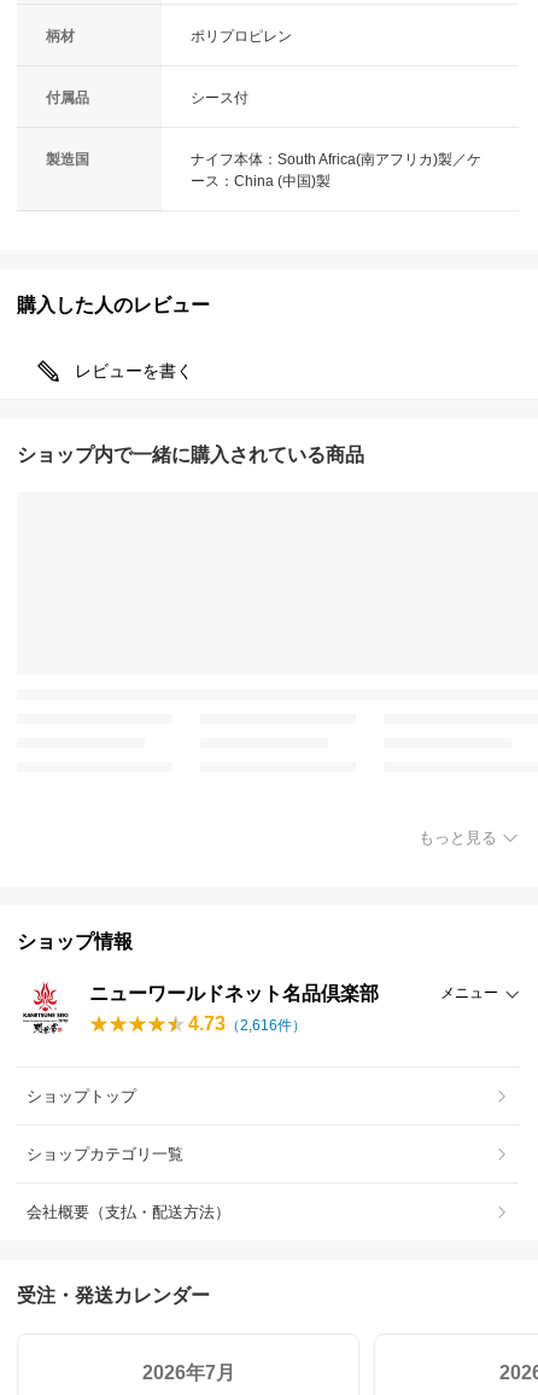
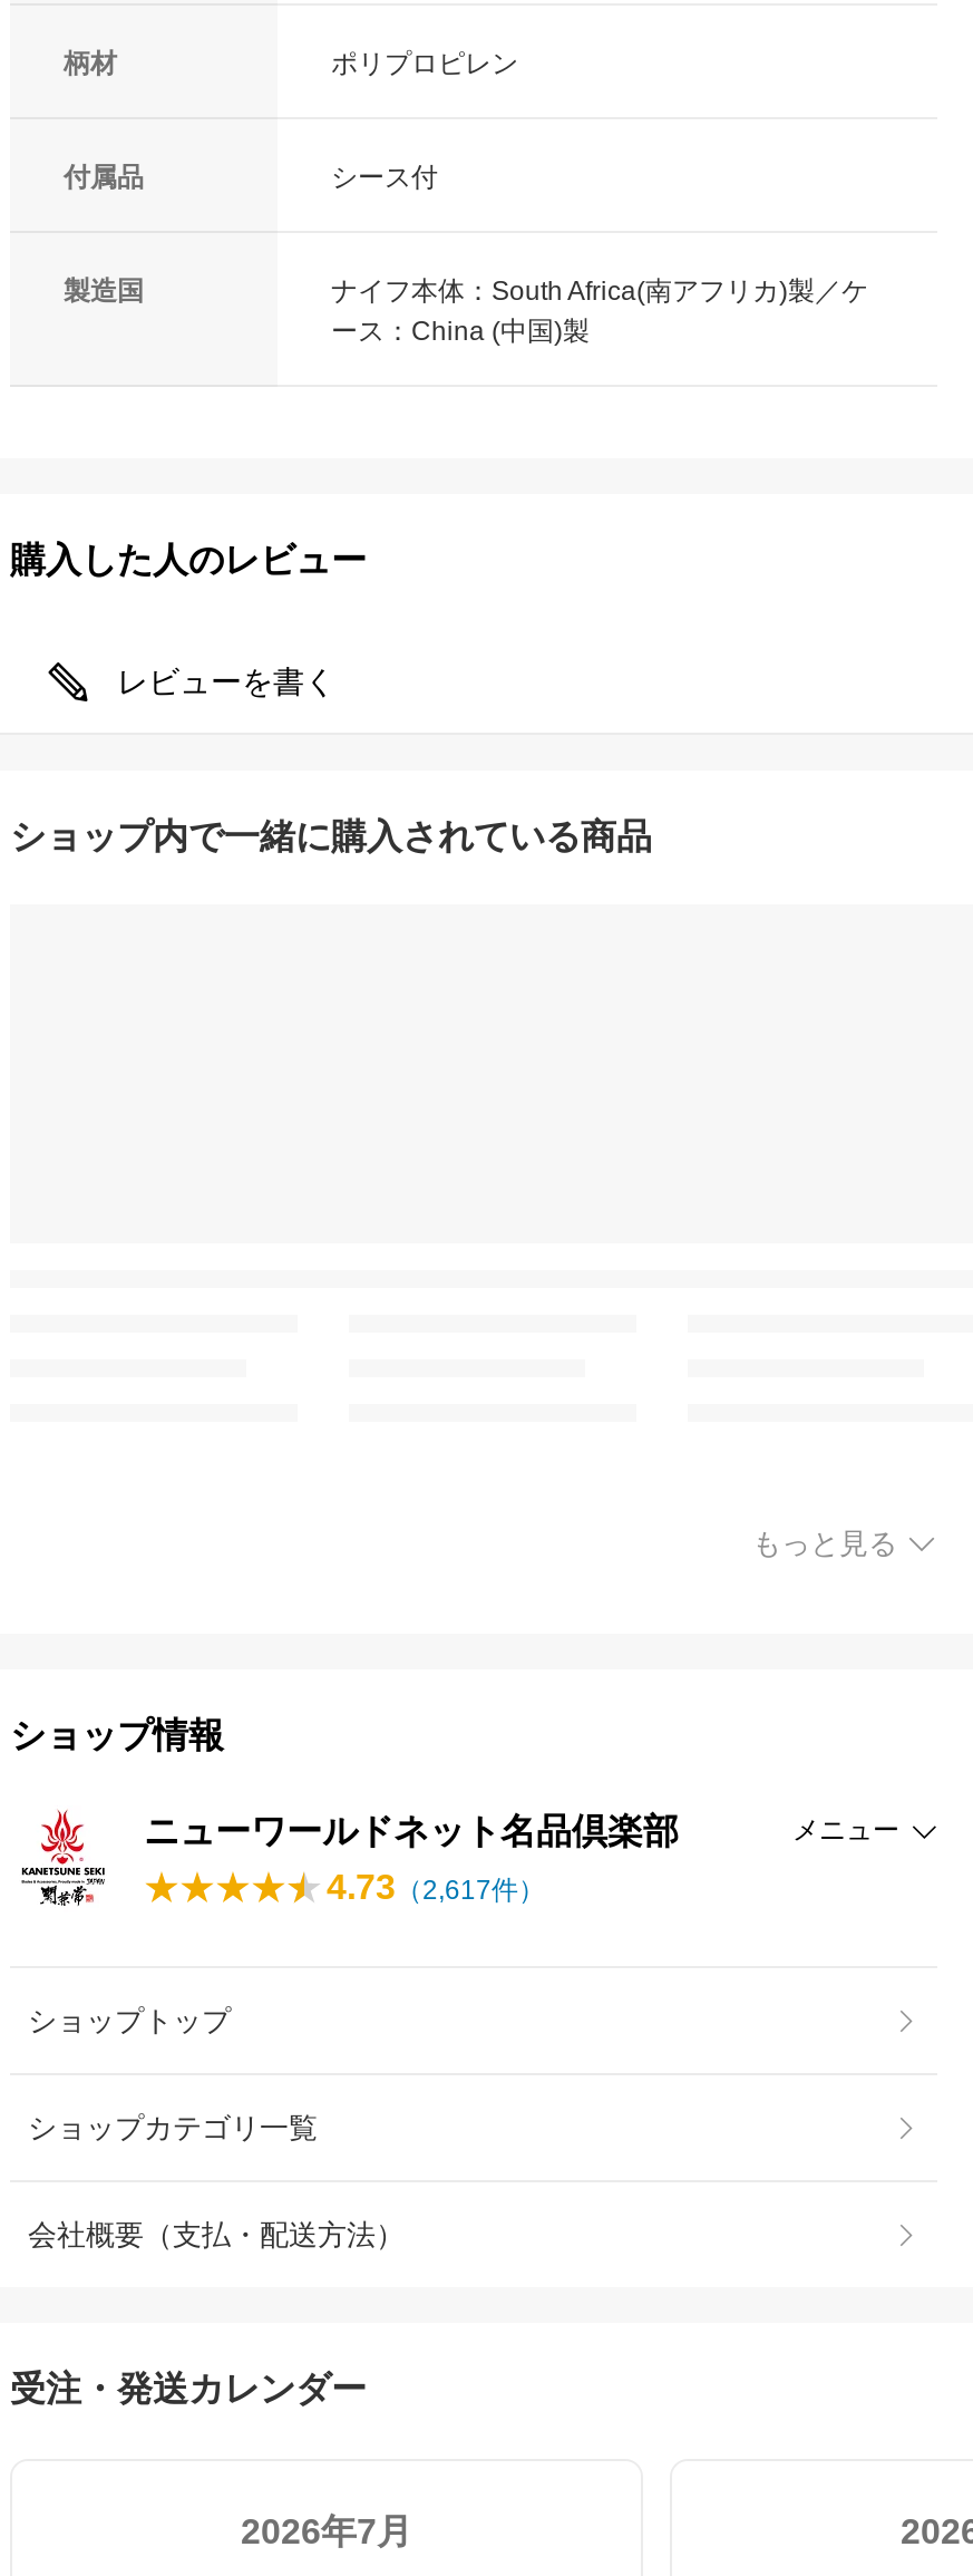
[188,1013,306,1034] 4.73（2,616件） -> [327,1868,545,1906] 4.73（2,617件）

